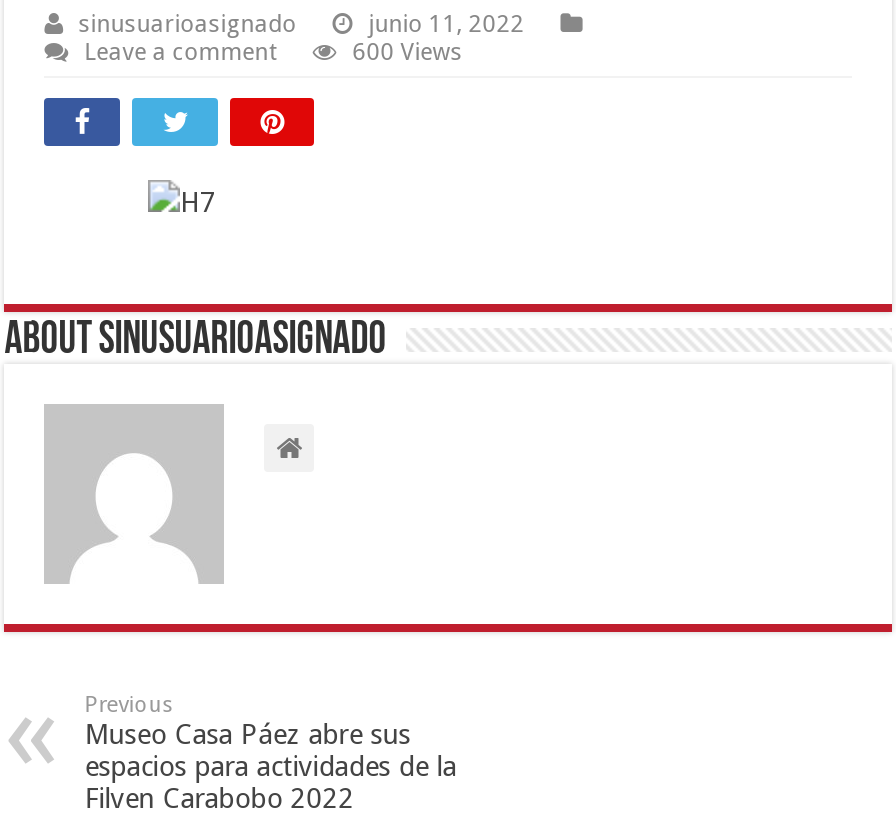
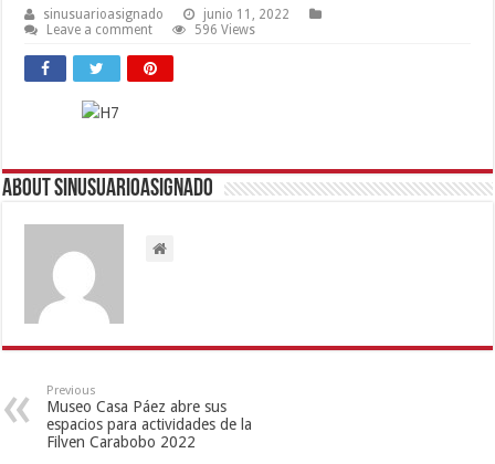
[352,37,462,65] 600 Views -> [195,22,255,37] 596 Views

